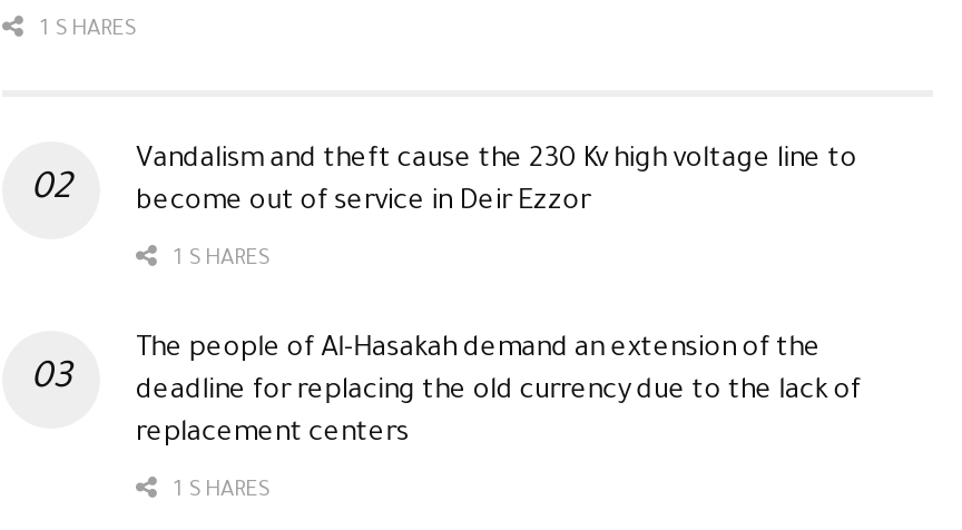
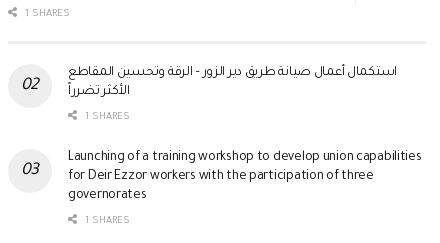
[136,145,857,219] Vandalism and theft cause the 230 Kv high voltage line to | become out of service in Deir Ezzor -> [68,66,397,99] استكمال أعمال صيانة طريق دير الزور – الرقة وتحسين المقاطع | الأكثر تضرراً
[136,334,861,450] The people of Al-Hasakah demand an extension of the | deadline for replacing the old currency due to the lack of | replacement centers -> [68,151,422,203] Launching of a training workshop to develop union capabilities | for Deir Ezzor workers with the participation of three | governorates

